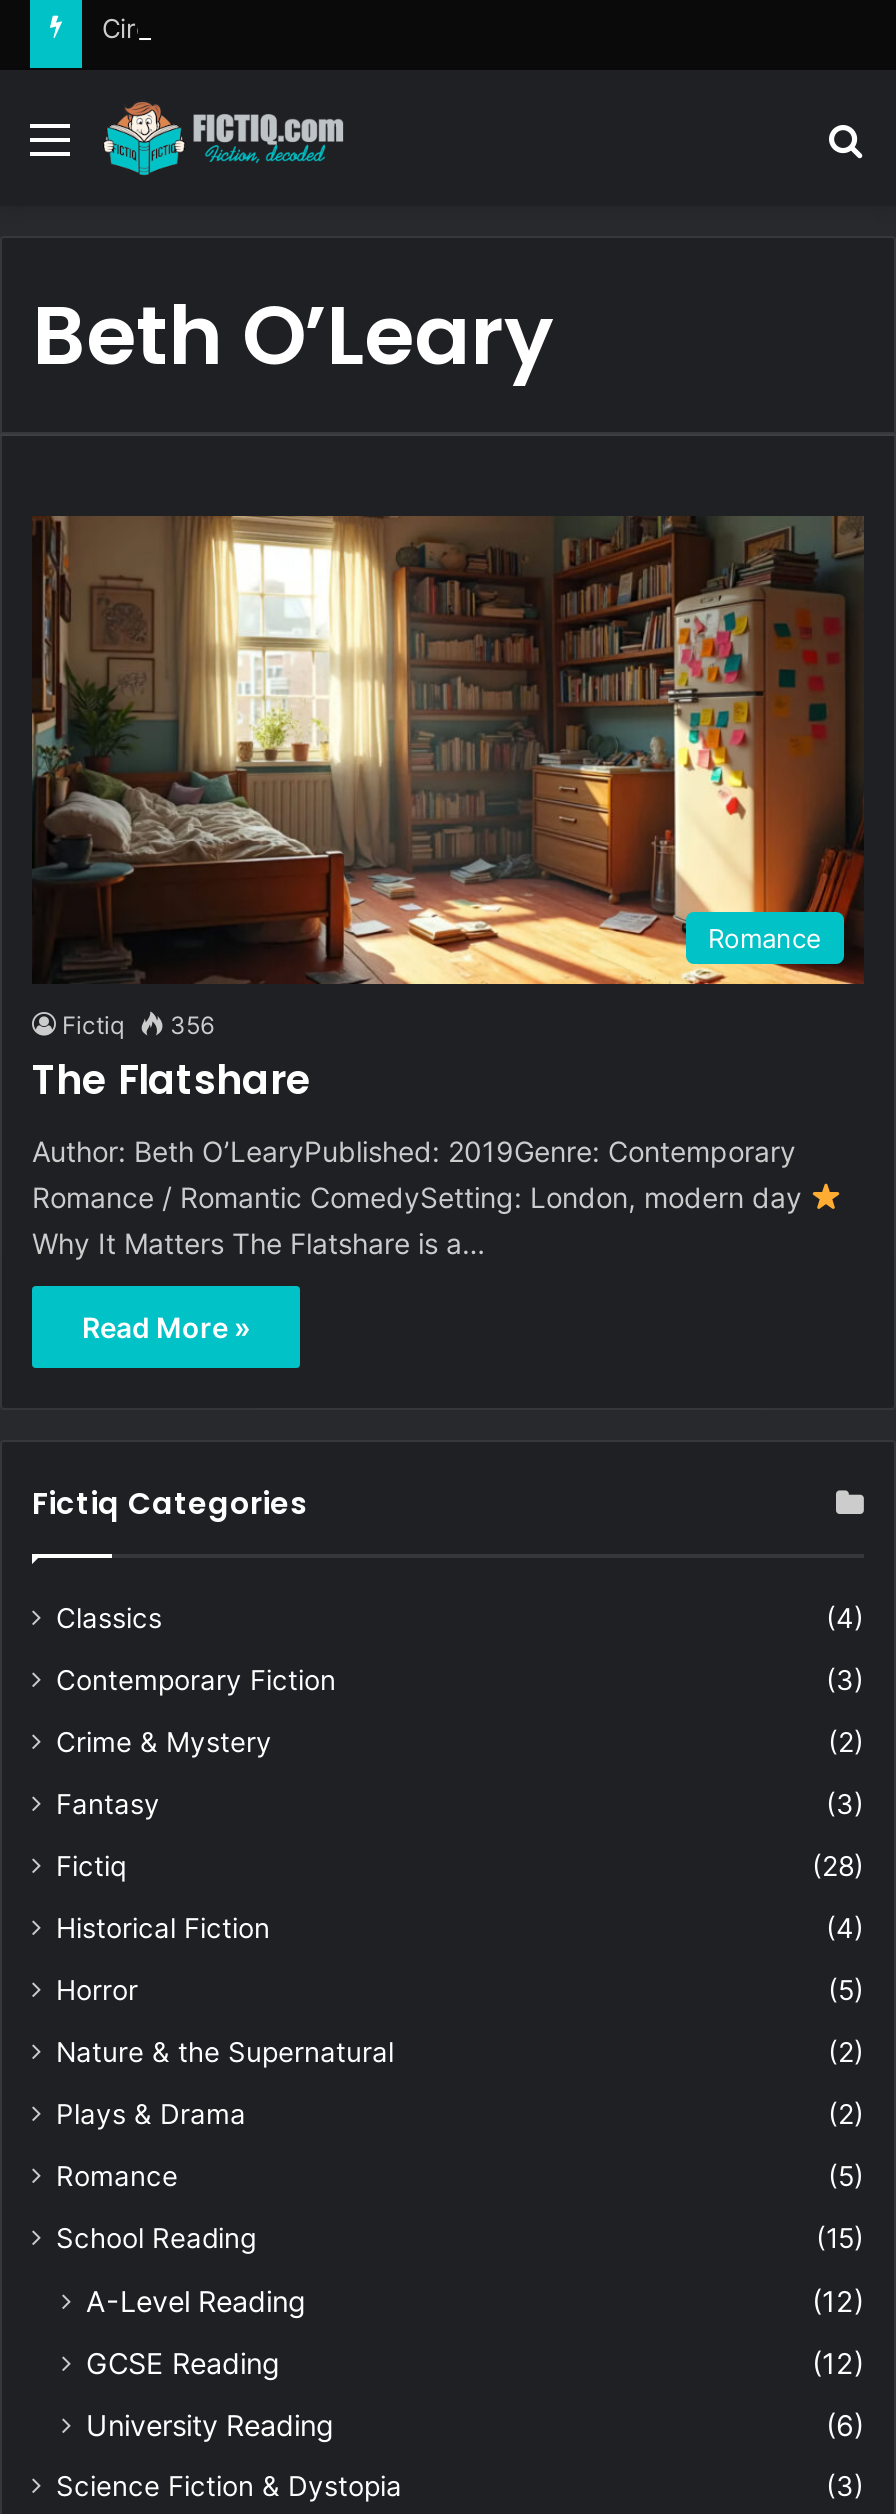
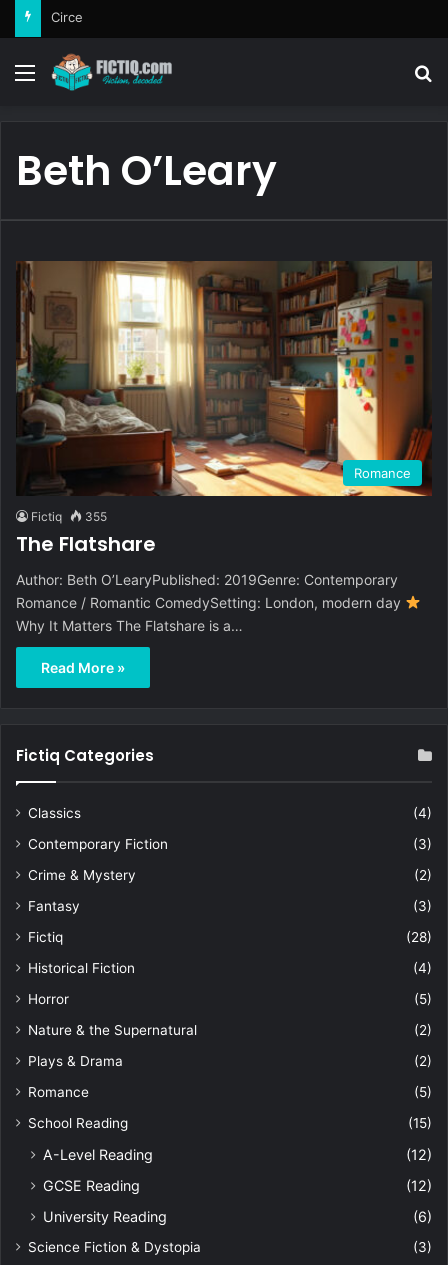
[62,1010,214,1040] Fictiq 356 -> [31,509,107,524] Fictiq 355

